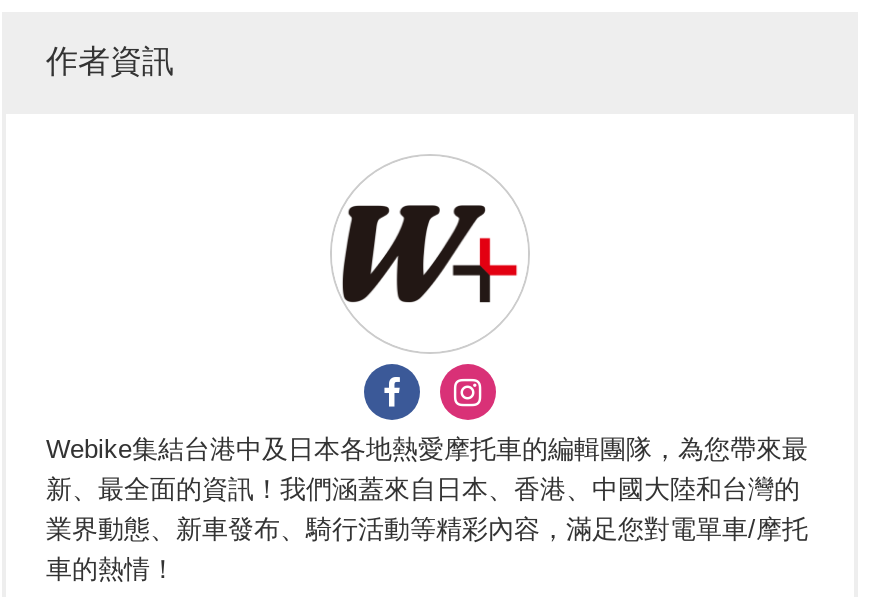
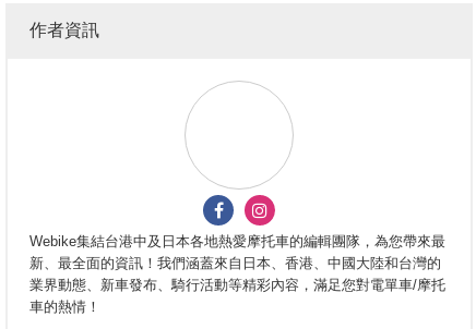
[340,202,520,304] [image] -> none

